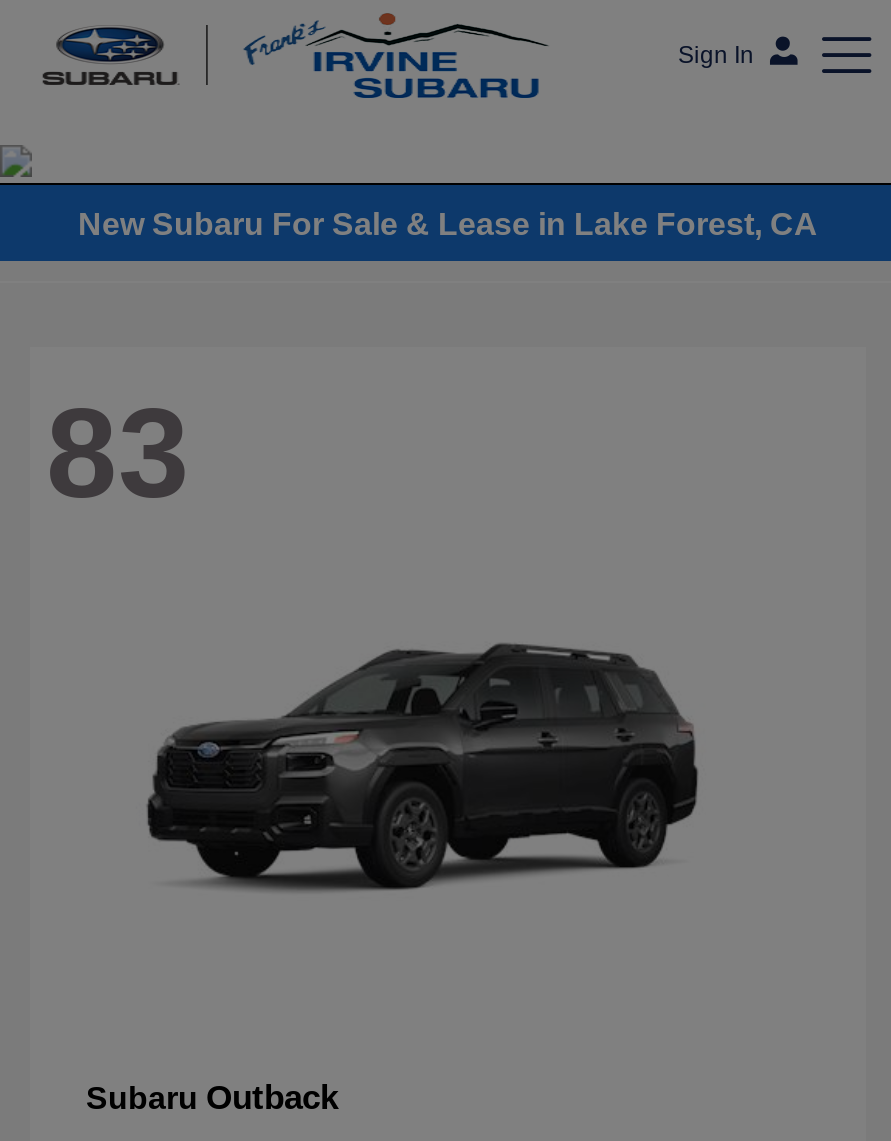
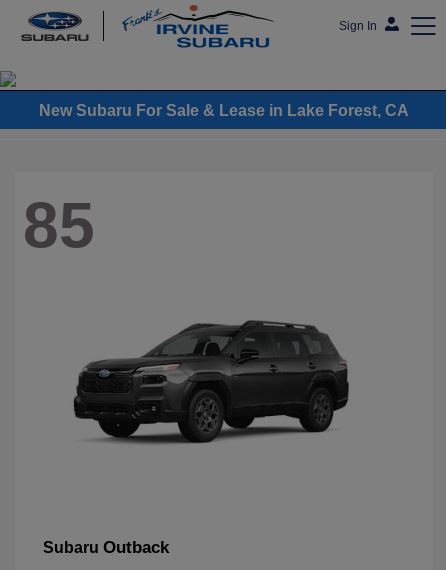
[46,380,190,524] 83 -> [23,189,95,261] 85

